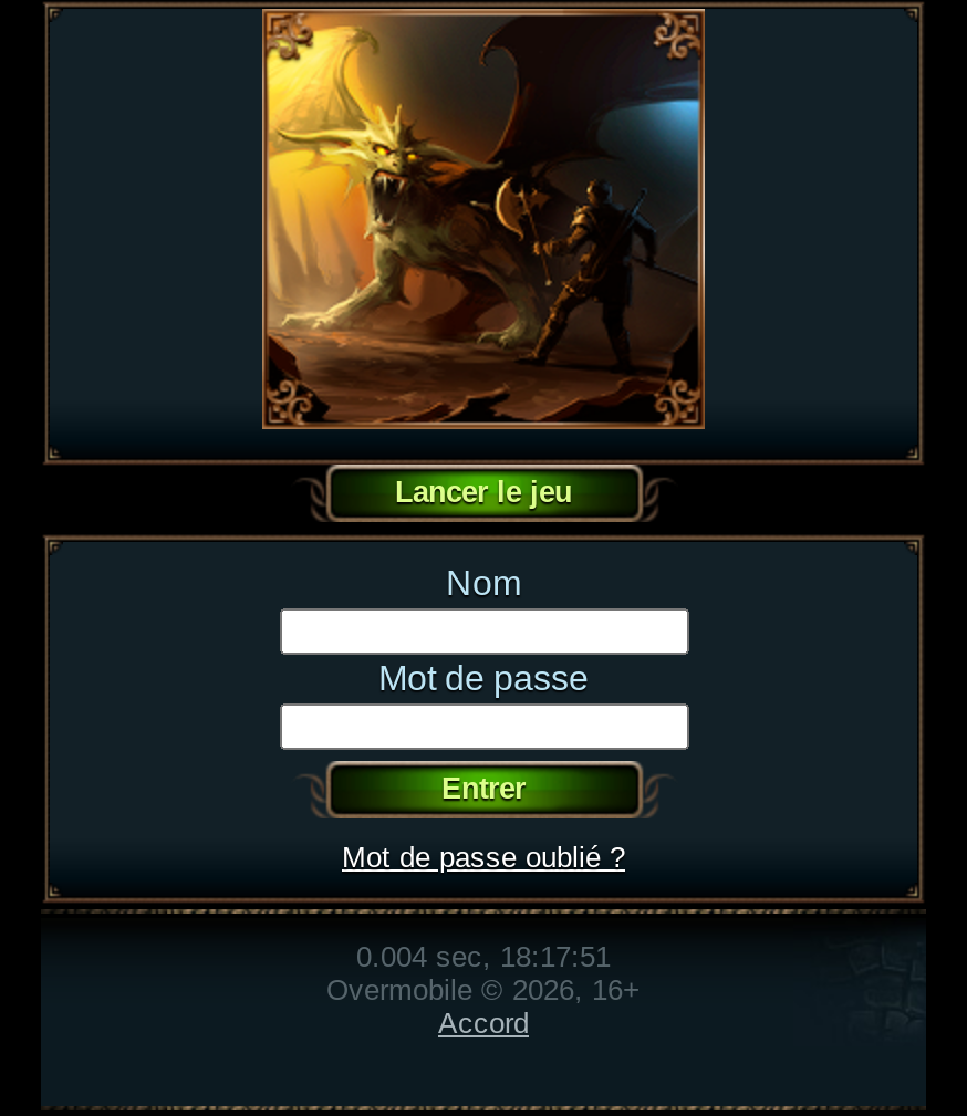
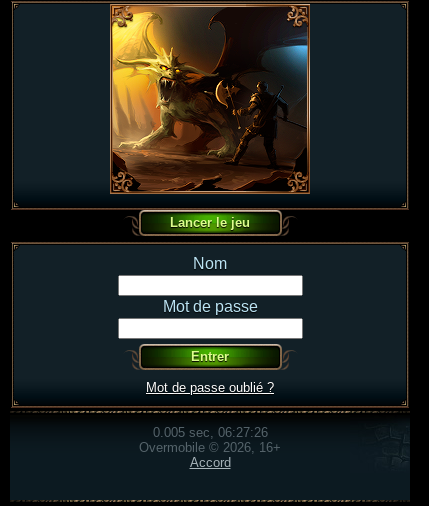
[356,939,611,972] 0.004 sec, 18:17:51 -> [152,424,267,439] 0.005 sec, 06:27:26

